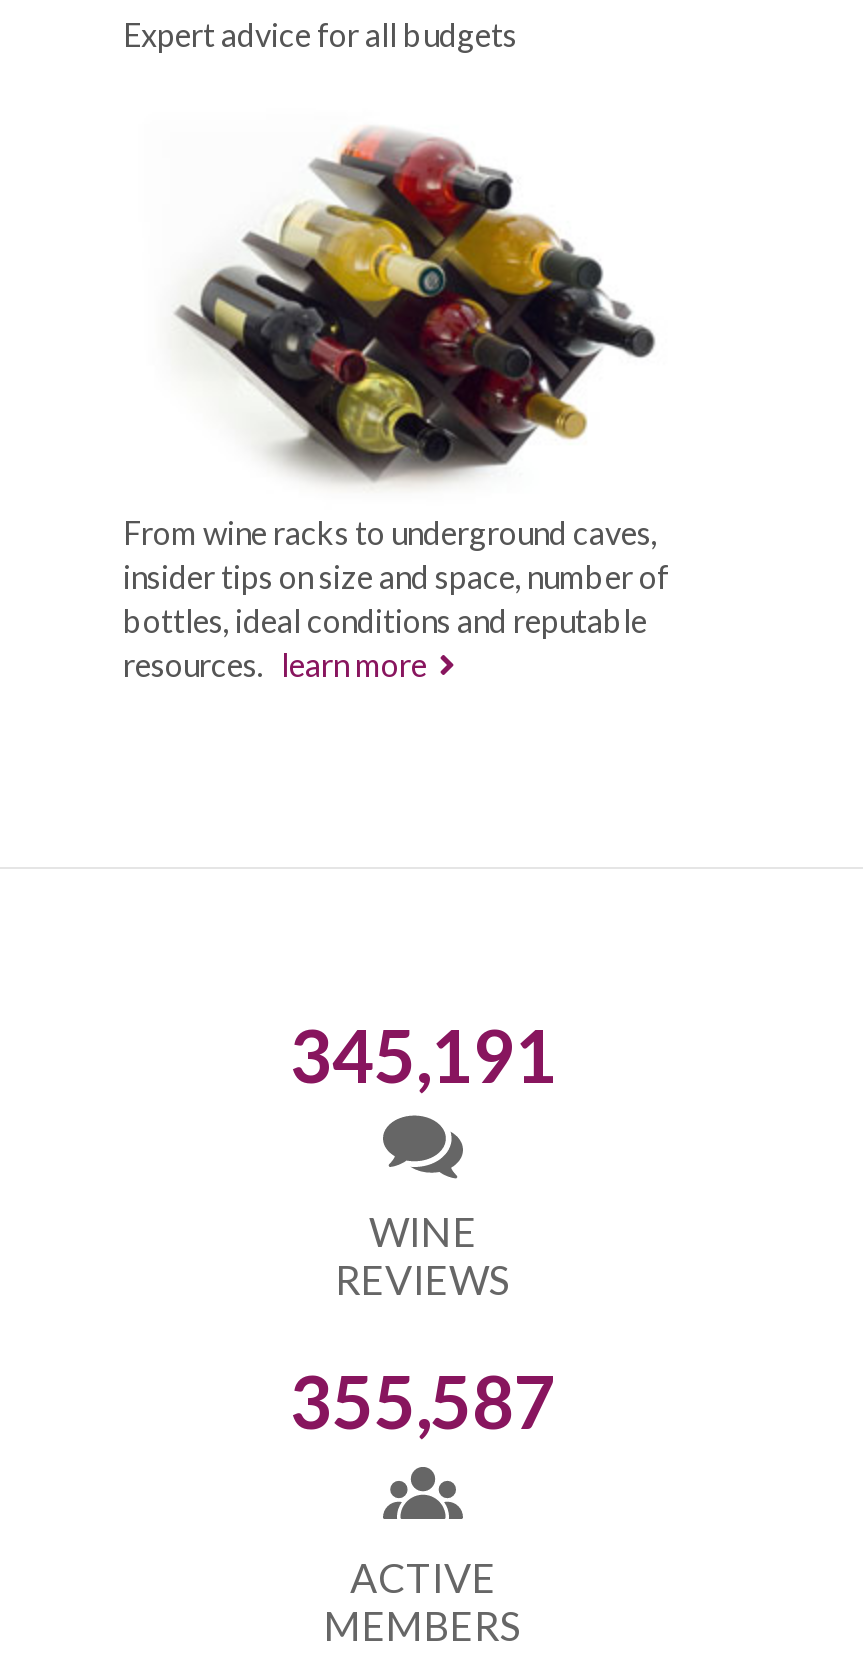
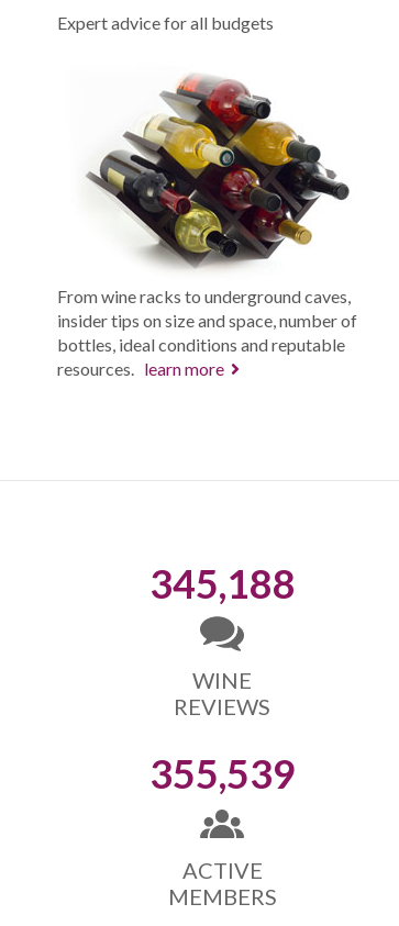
[290,1011,556,1099] 345,191 -> [149,559,295,607] 345,188
[290,1357,556,1445] 355,587 -> [149,749,295,797] 355,539

